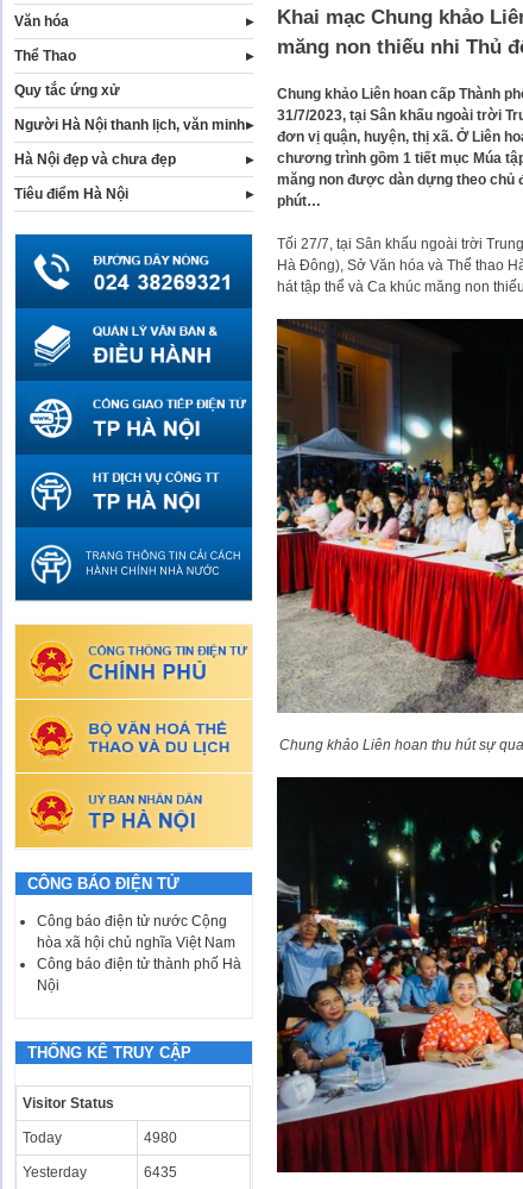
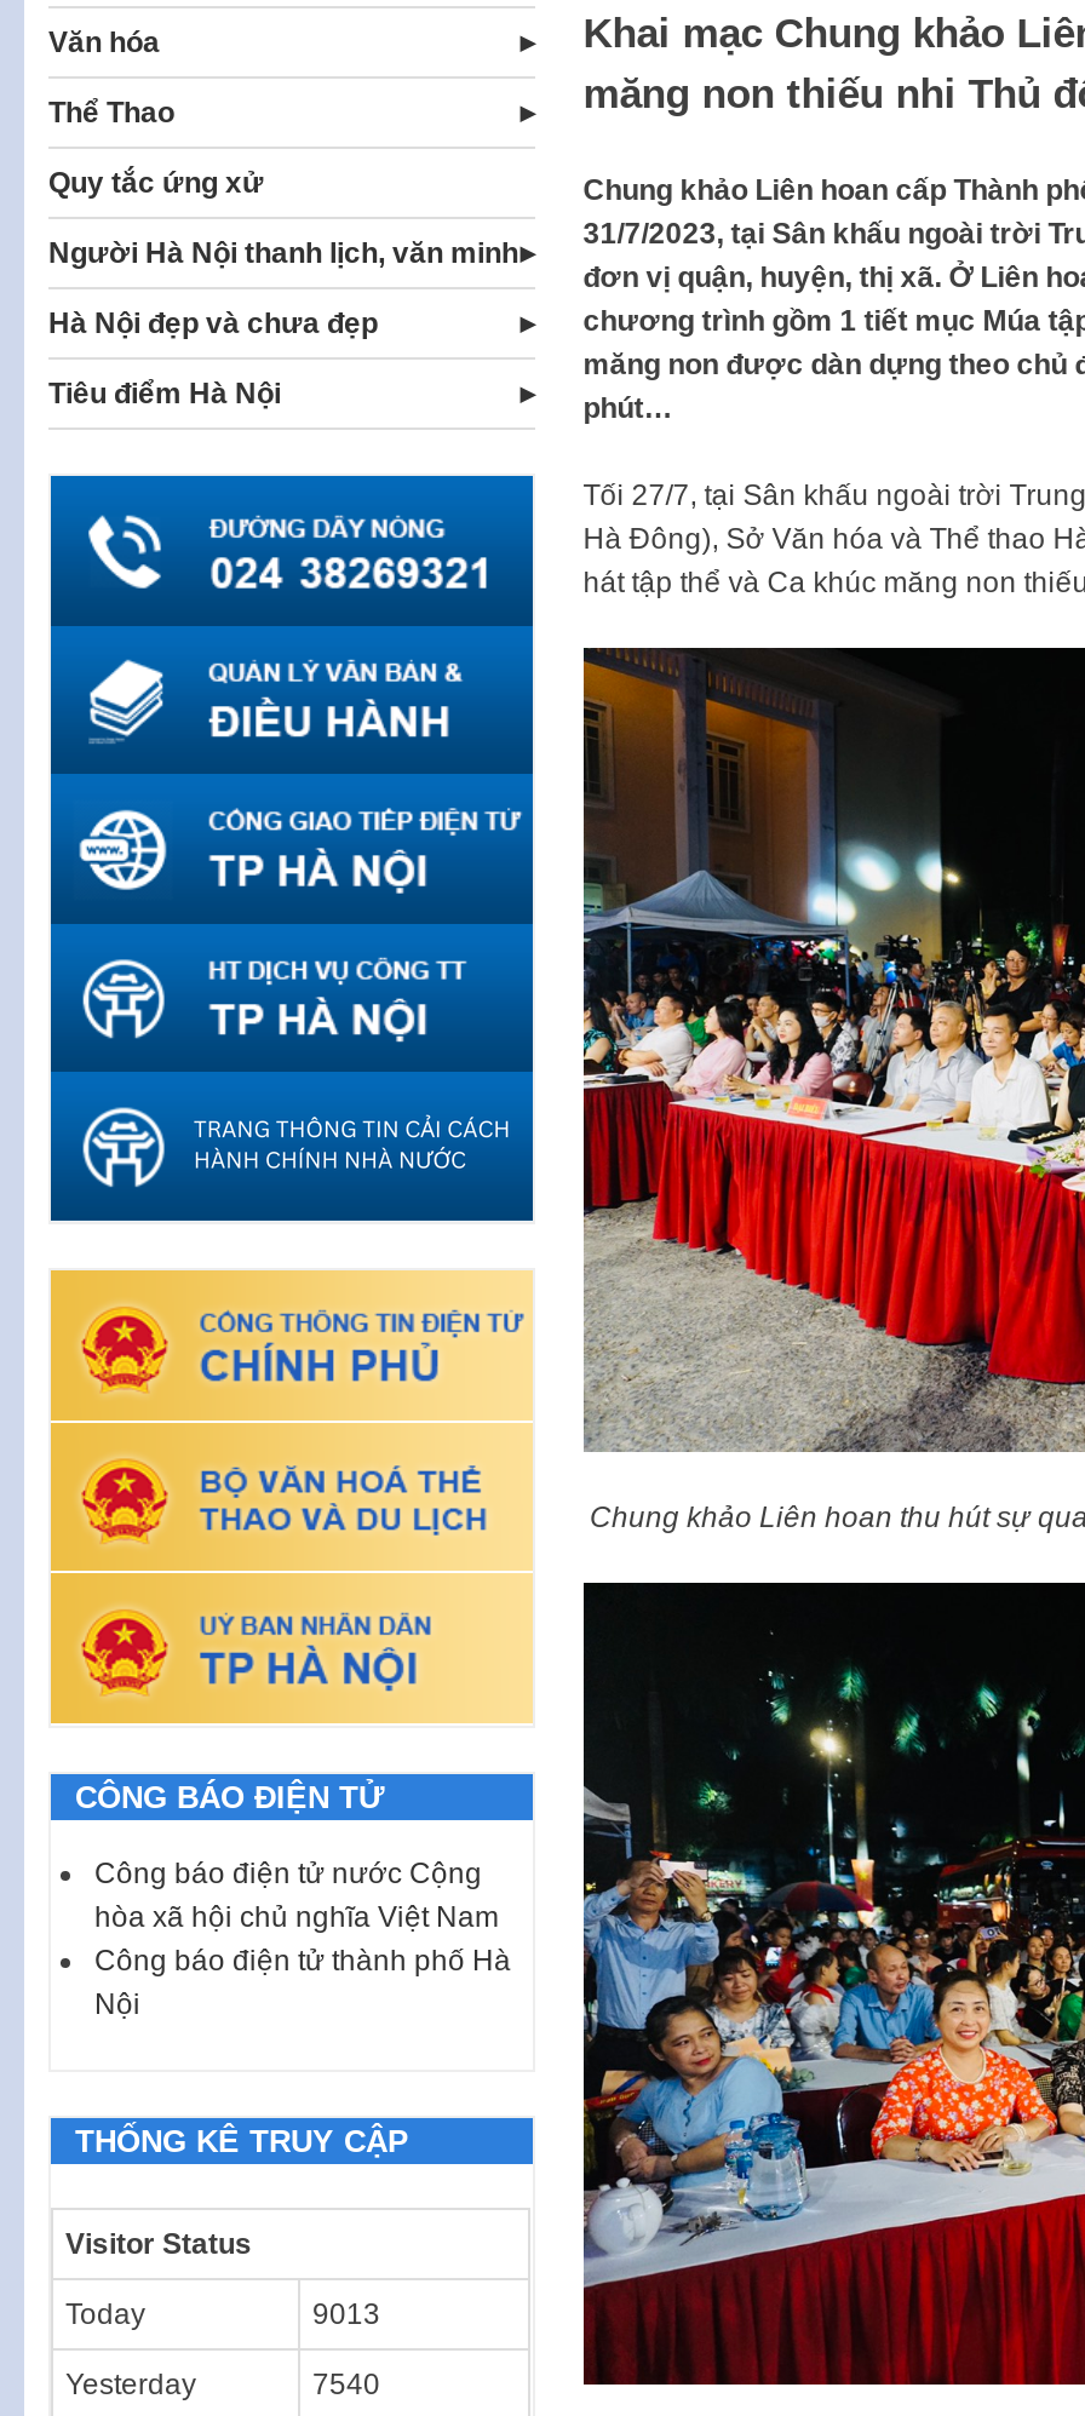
[144,1129,177,1146] 4980 -> [312,2297,380,2331] 9013
[144,1164,177,1181] 6435 -> [312,2367,380,2401] 7540

